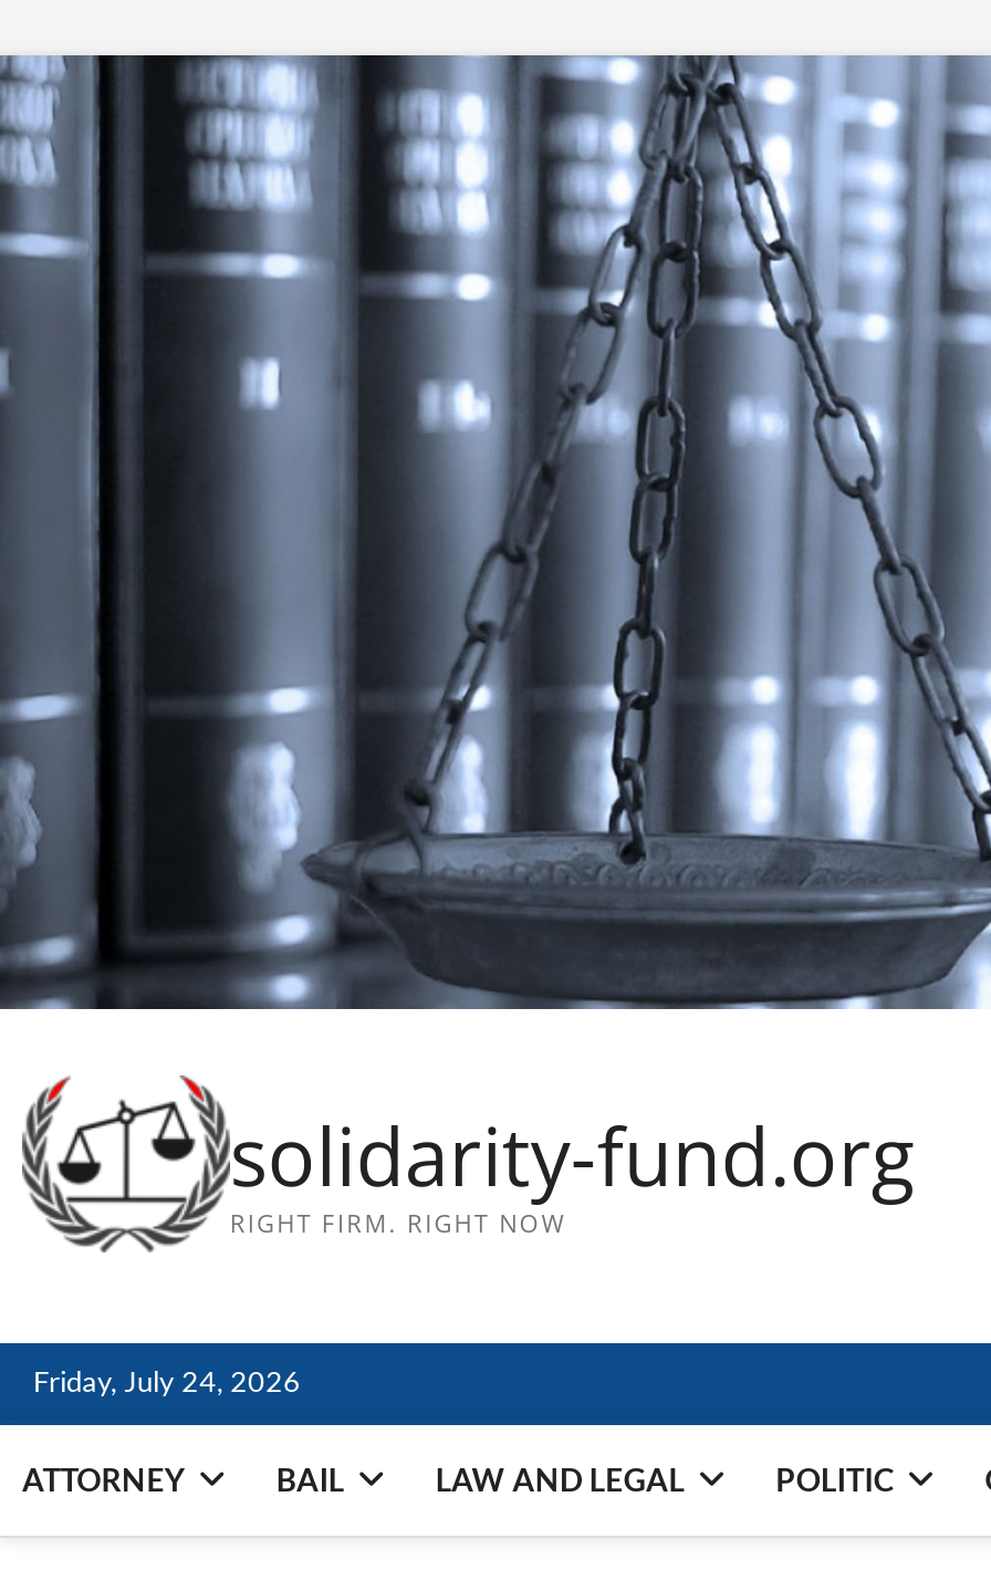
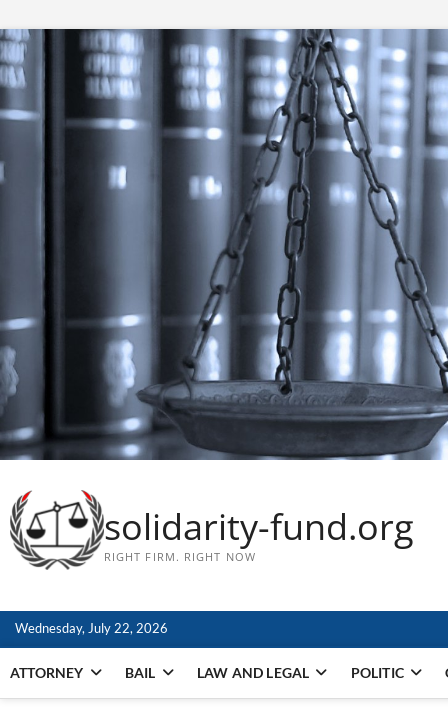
[33,1363,301,1399] Friday, July 24, 2026 -> [15,620,168,636] Wednesday, July 22, 2026

